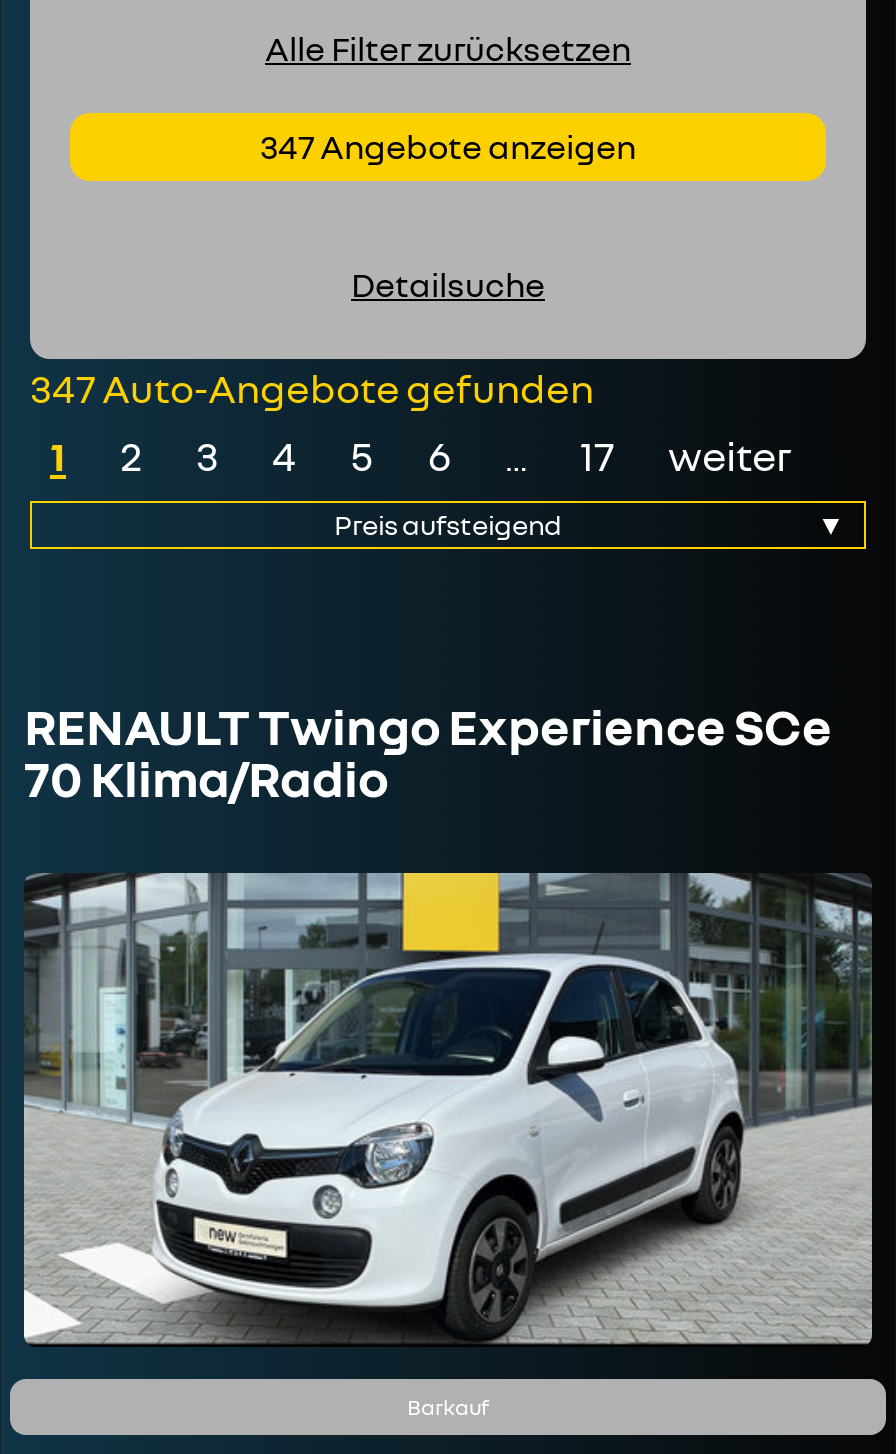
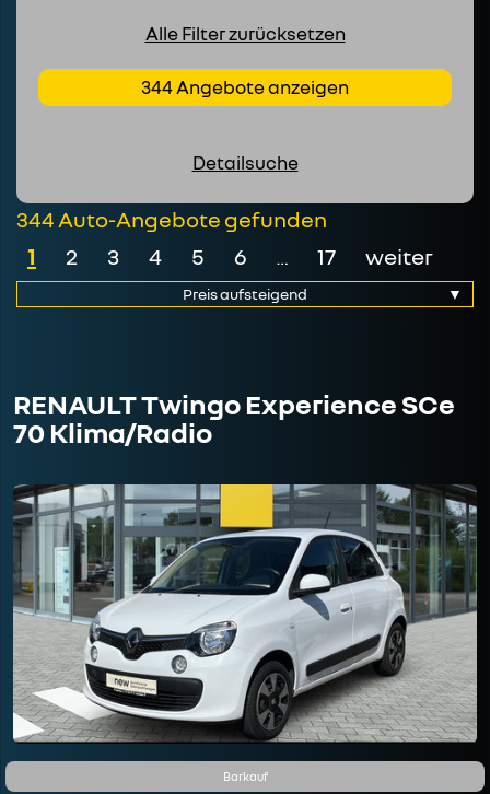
[260,125,636,167] 347 Angebote anzeigen -> [141,75,349,98] 344 Angebote anzeigen
[30,363,594,411] 347 Auto-Angebote gefunden -> [16,206,327,232] 344 Auto-Angebote gefunden

